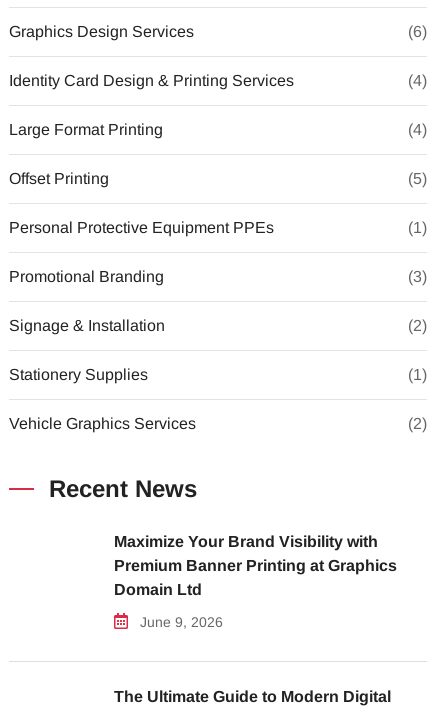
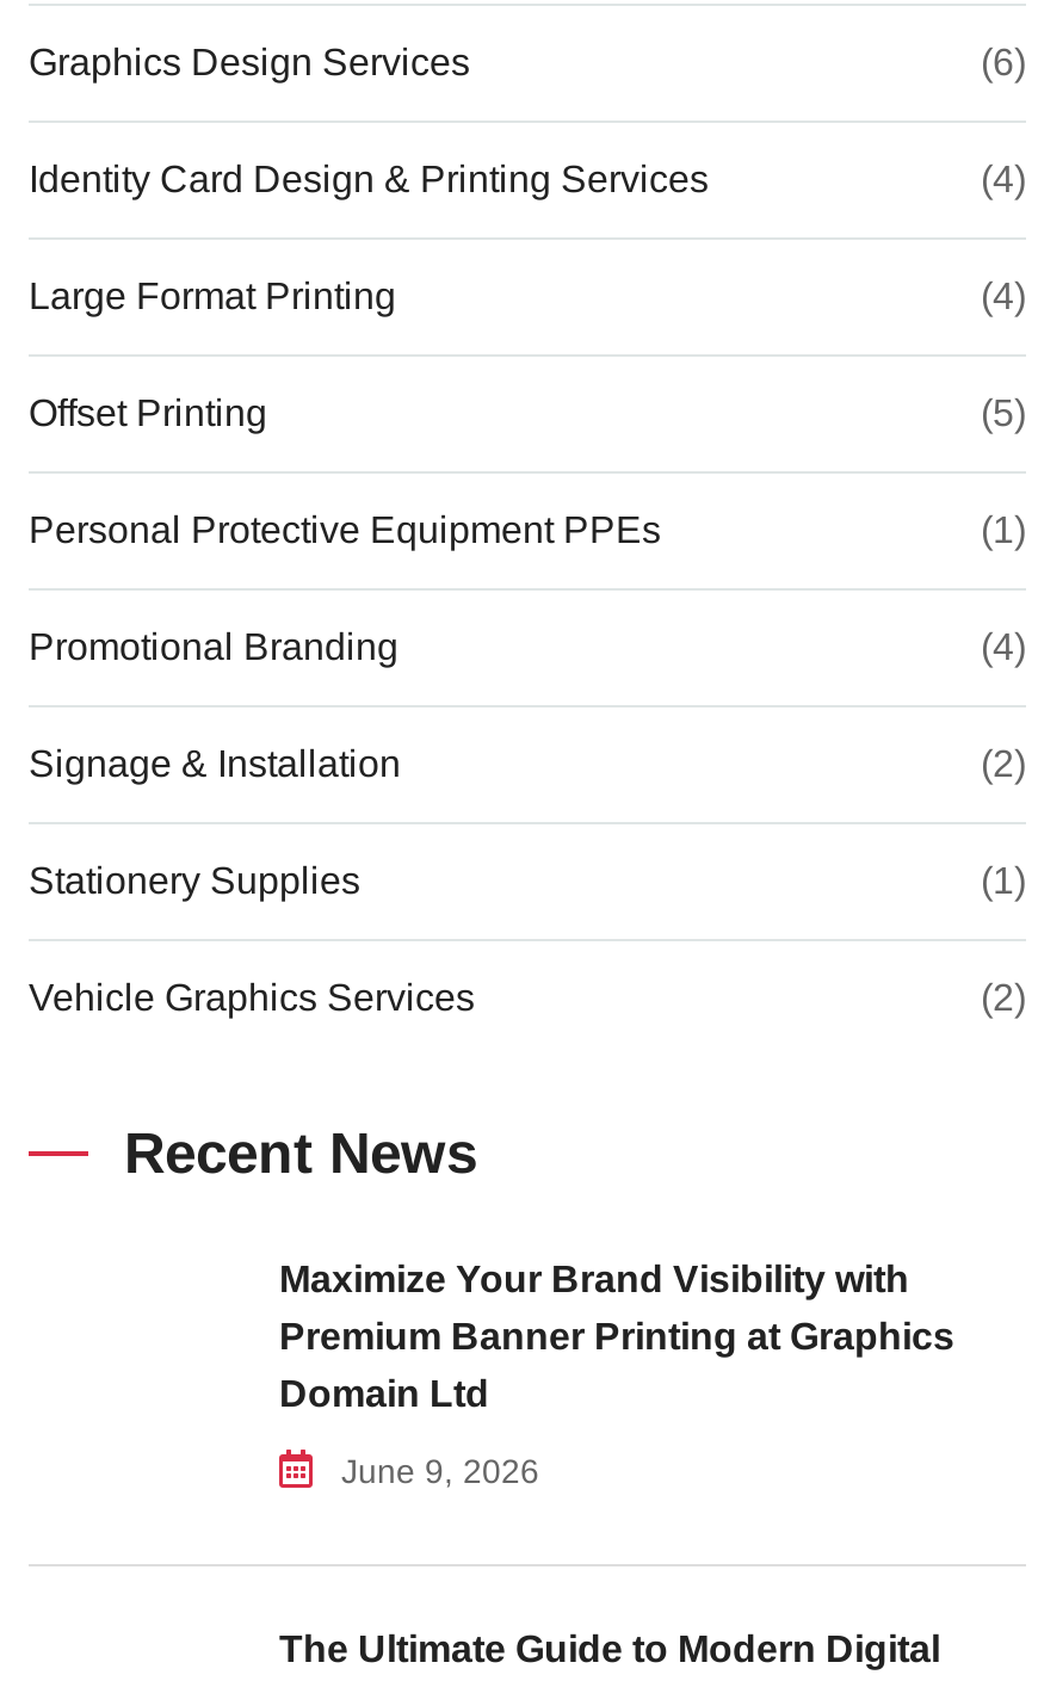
[408,268,427,285] (3) -> [981,626,1026,667] (4)

